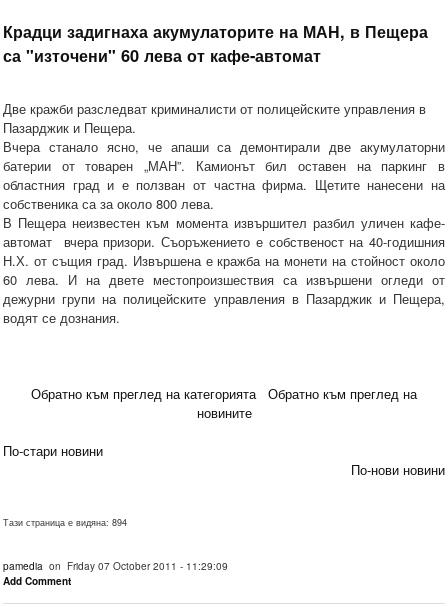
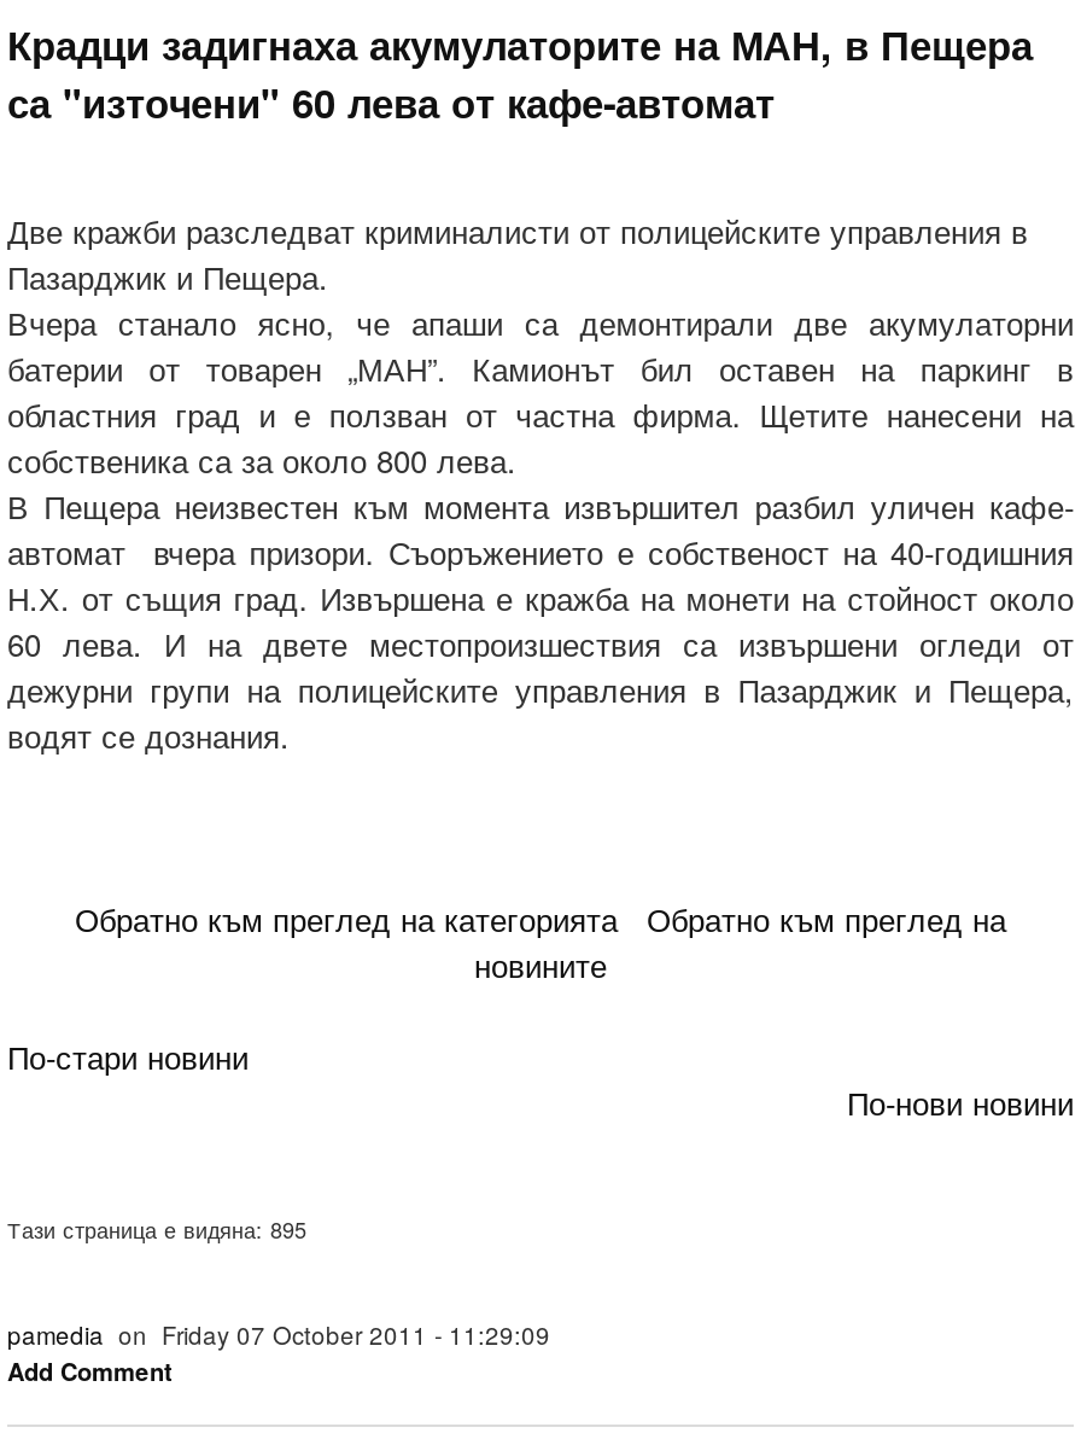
[3,516,127,529] Тази страница е видяна: 894 -> [7,1215,306,1247] Тази страница е видяна: 895

